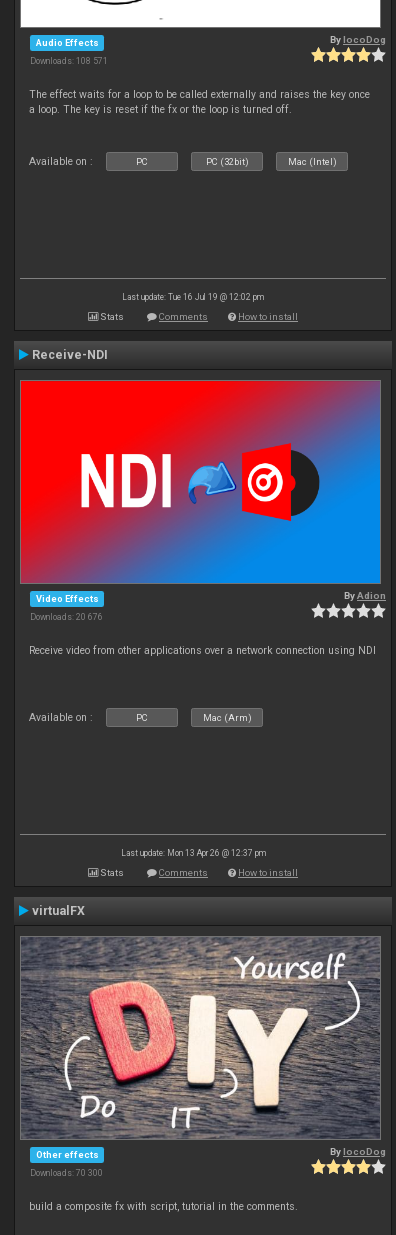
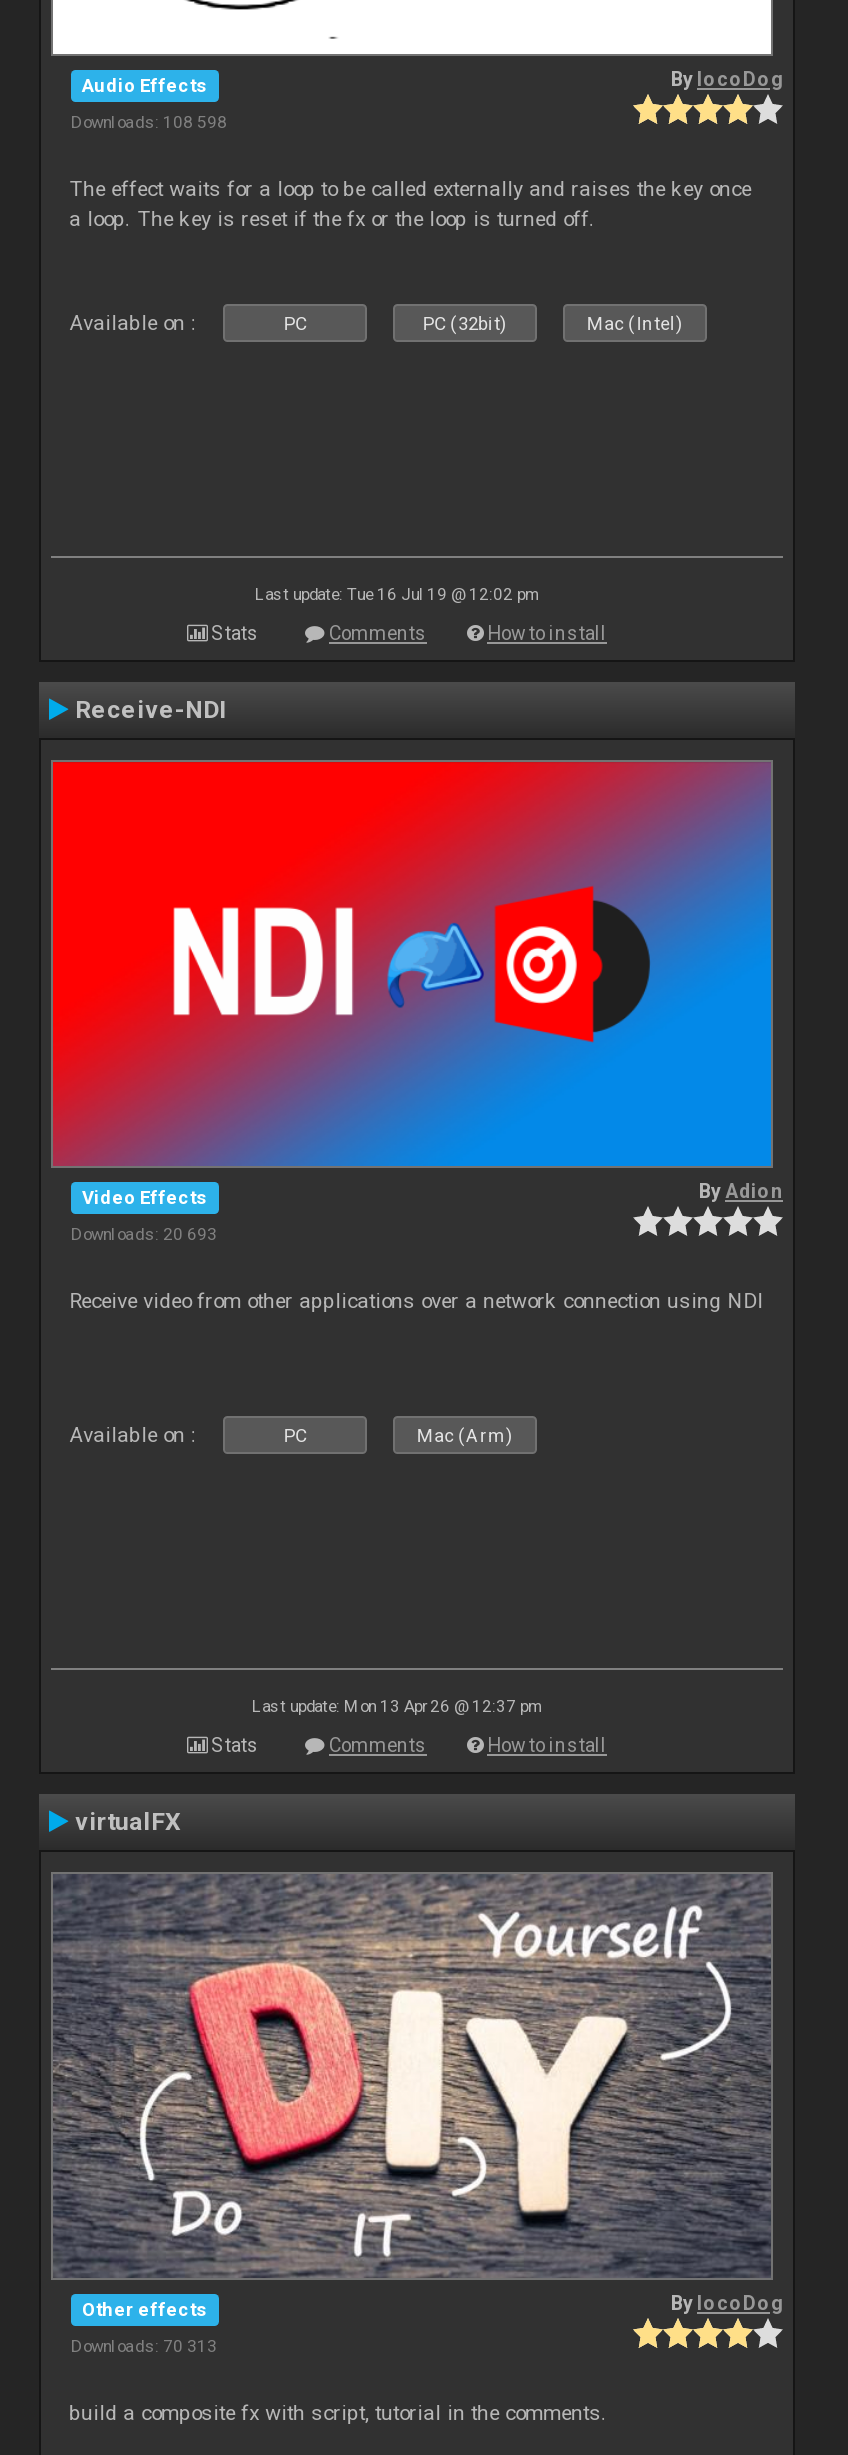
[30,56,108,66] Downloads: 108 571 -> [71,111,227,131] Downloads: 108 598
[30,612,103,622] Downloads: 20 676 -> [71,1223,217,1243] Downloads: 20 693
[30,1168,103,1178] Downloads: 70 300 -> [71,2335,217,2355] Downloads: 70 313

